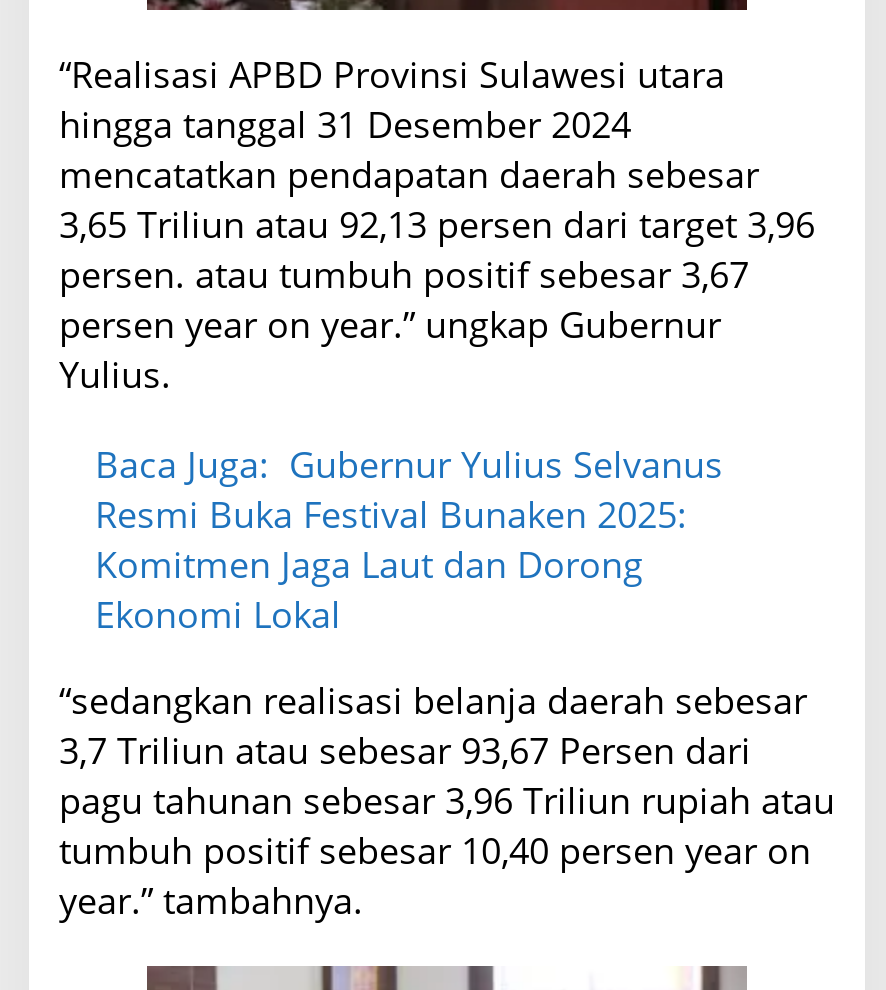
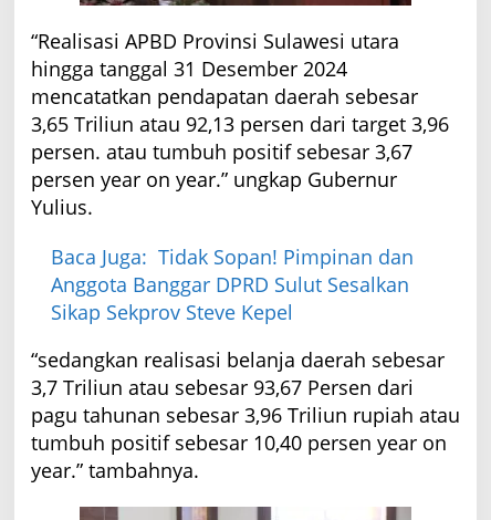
[95,439,723,637] Baca Juga: Gubernur Yulius Selvanus | Resmi Buka Festival Bunaken 2025: | Komitmen Jaga Laut dan Dorong | Ekonomi Lokal -> [51,243,414,325] Baca Juga: Tidak Sopan! Pimpinan dan | Anggota Banggar DPRD Sulut Sesalkan | Sikap Sekprov Steve Kepel

